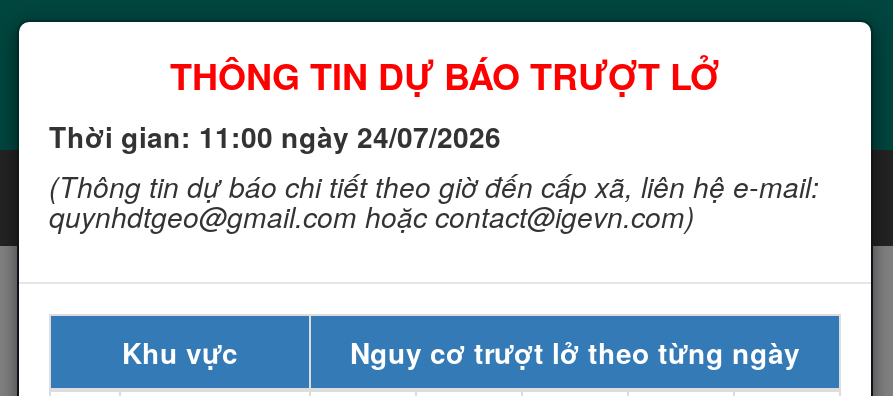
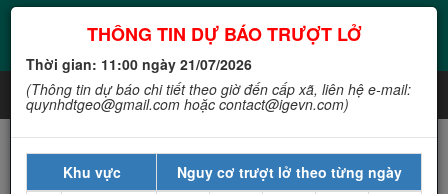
[49,116,501,156] Thời gian: 11:00 ngày 24/07/2026 -> [26,54,252,74] Thời gian: 11:00 ngày 21/07/2026

